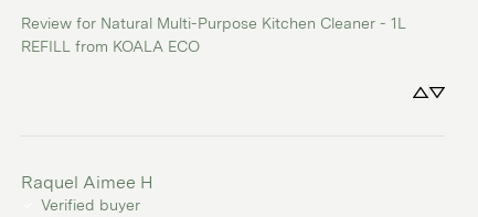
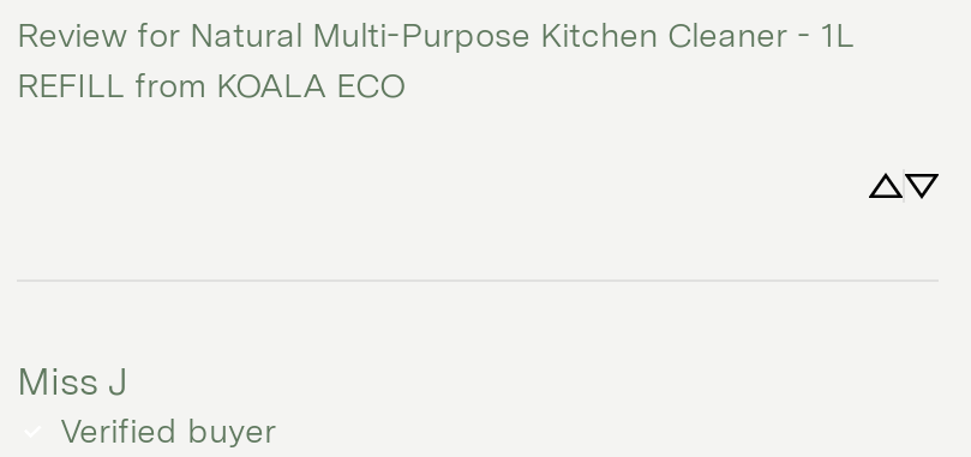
[21,171,153,192] Raquel Aimee H -> [17,358,127,403] Miss J

